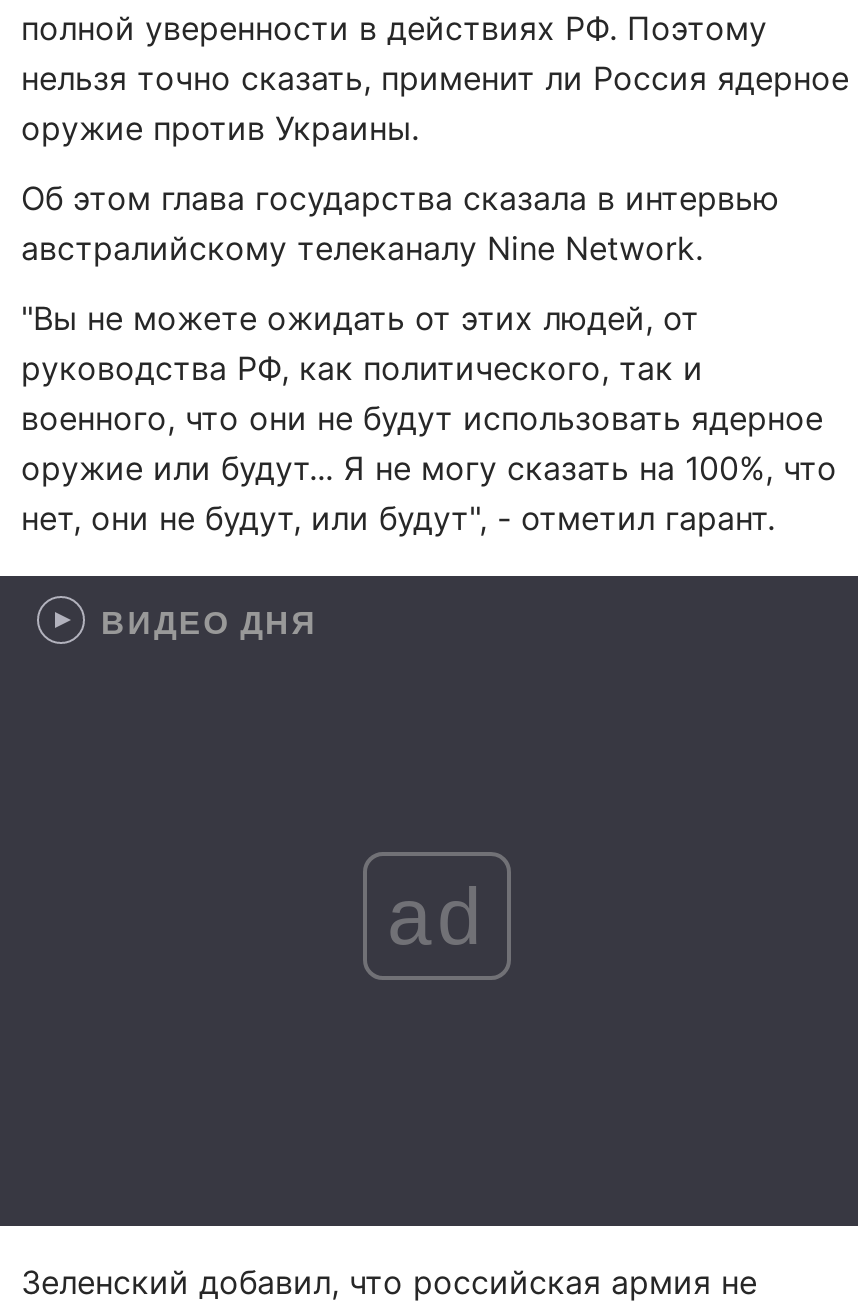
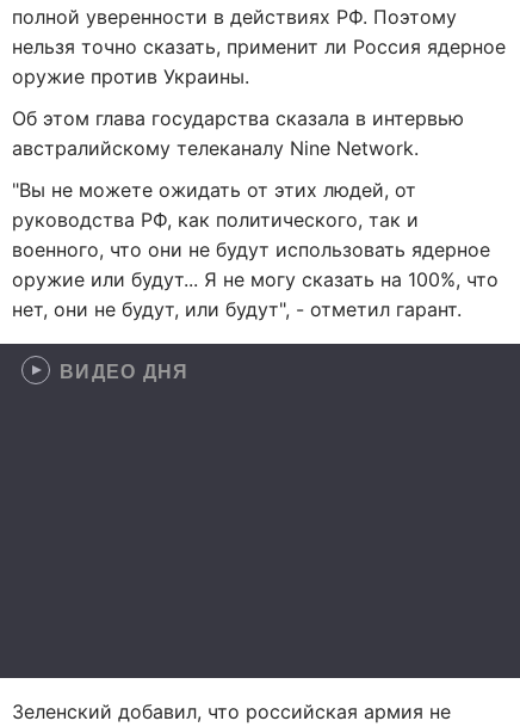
[387,871,487,959] ad -> none

